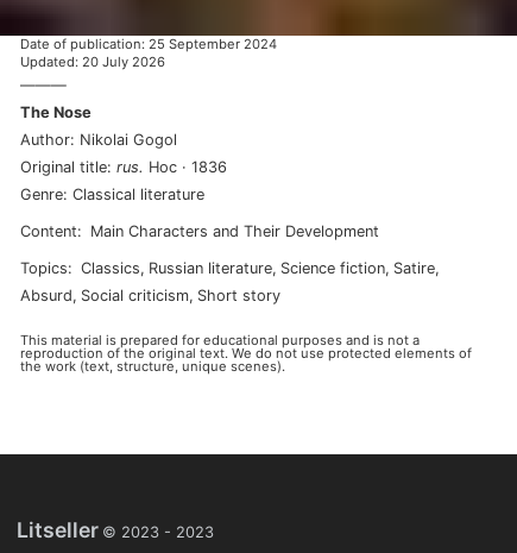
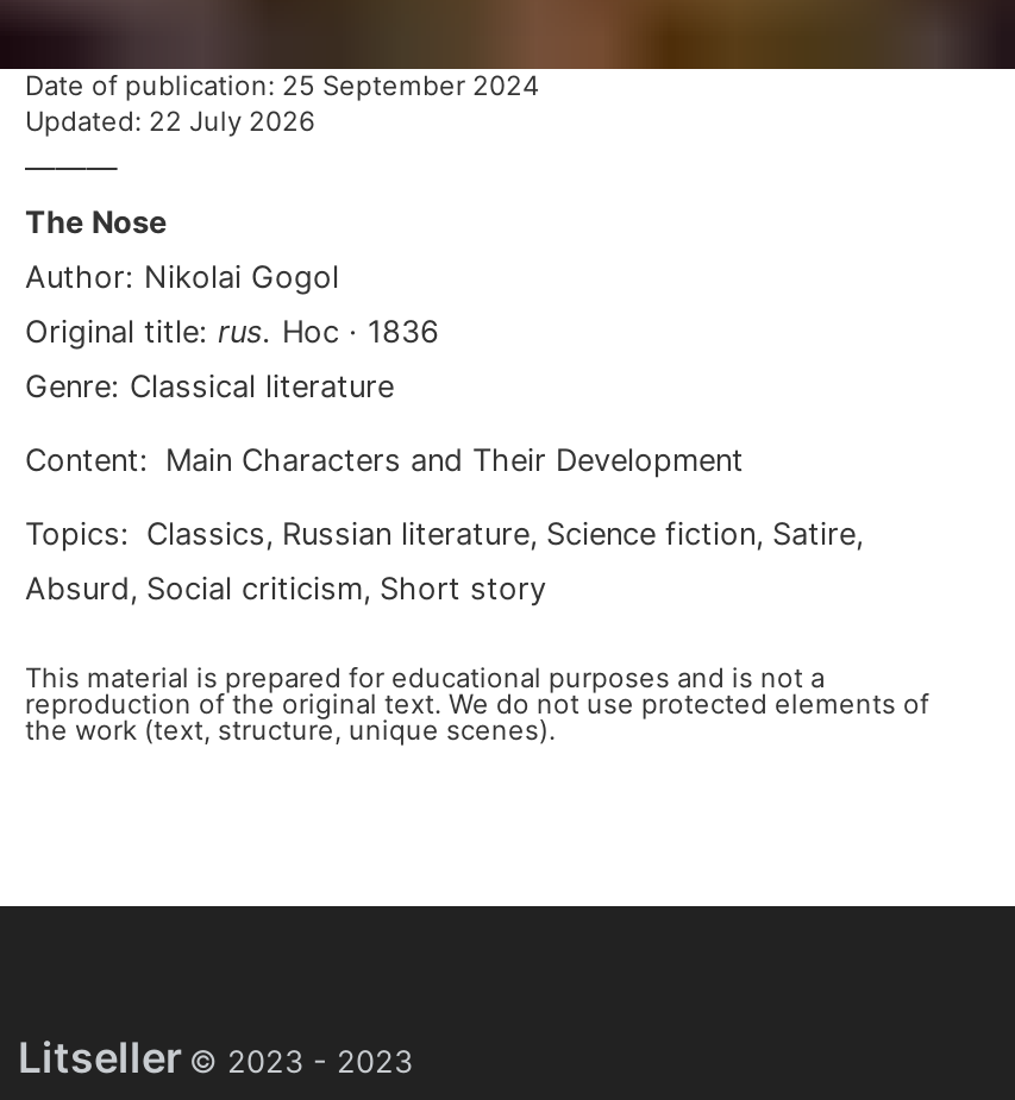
[20,54,165,70] Updated: 20 July 2026 -> [25,105,315,138] Updated: 22 July 2026

